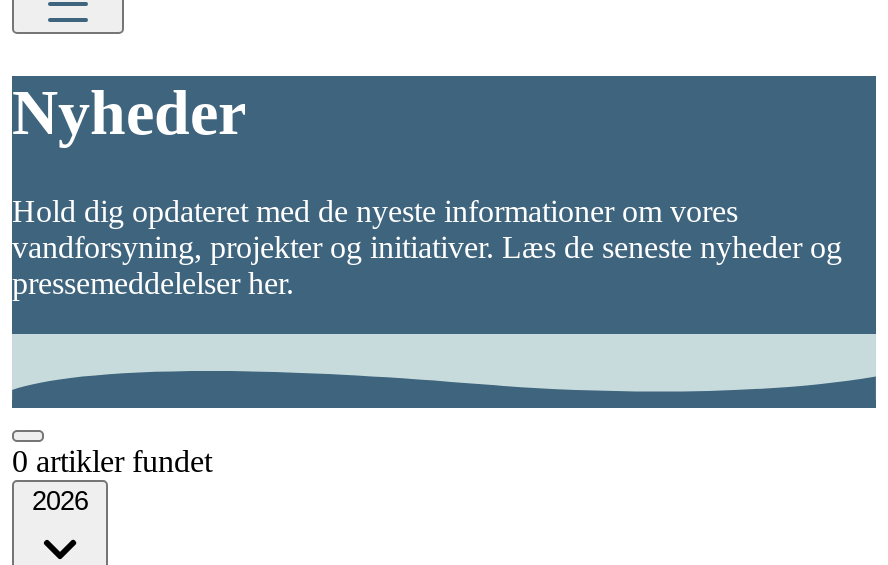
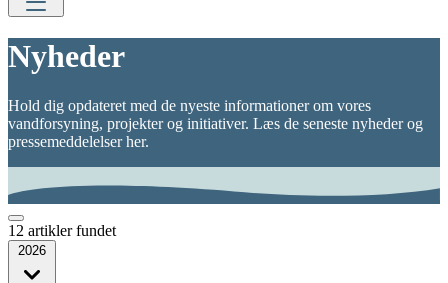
[12,444,212,478] 0 artikler fundet -> [8,222,116,239] 12 artikler fundet

